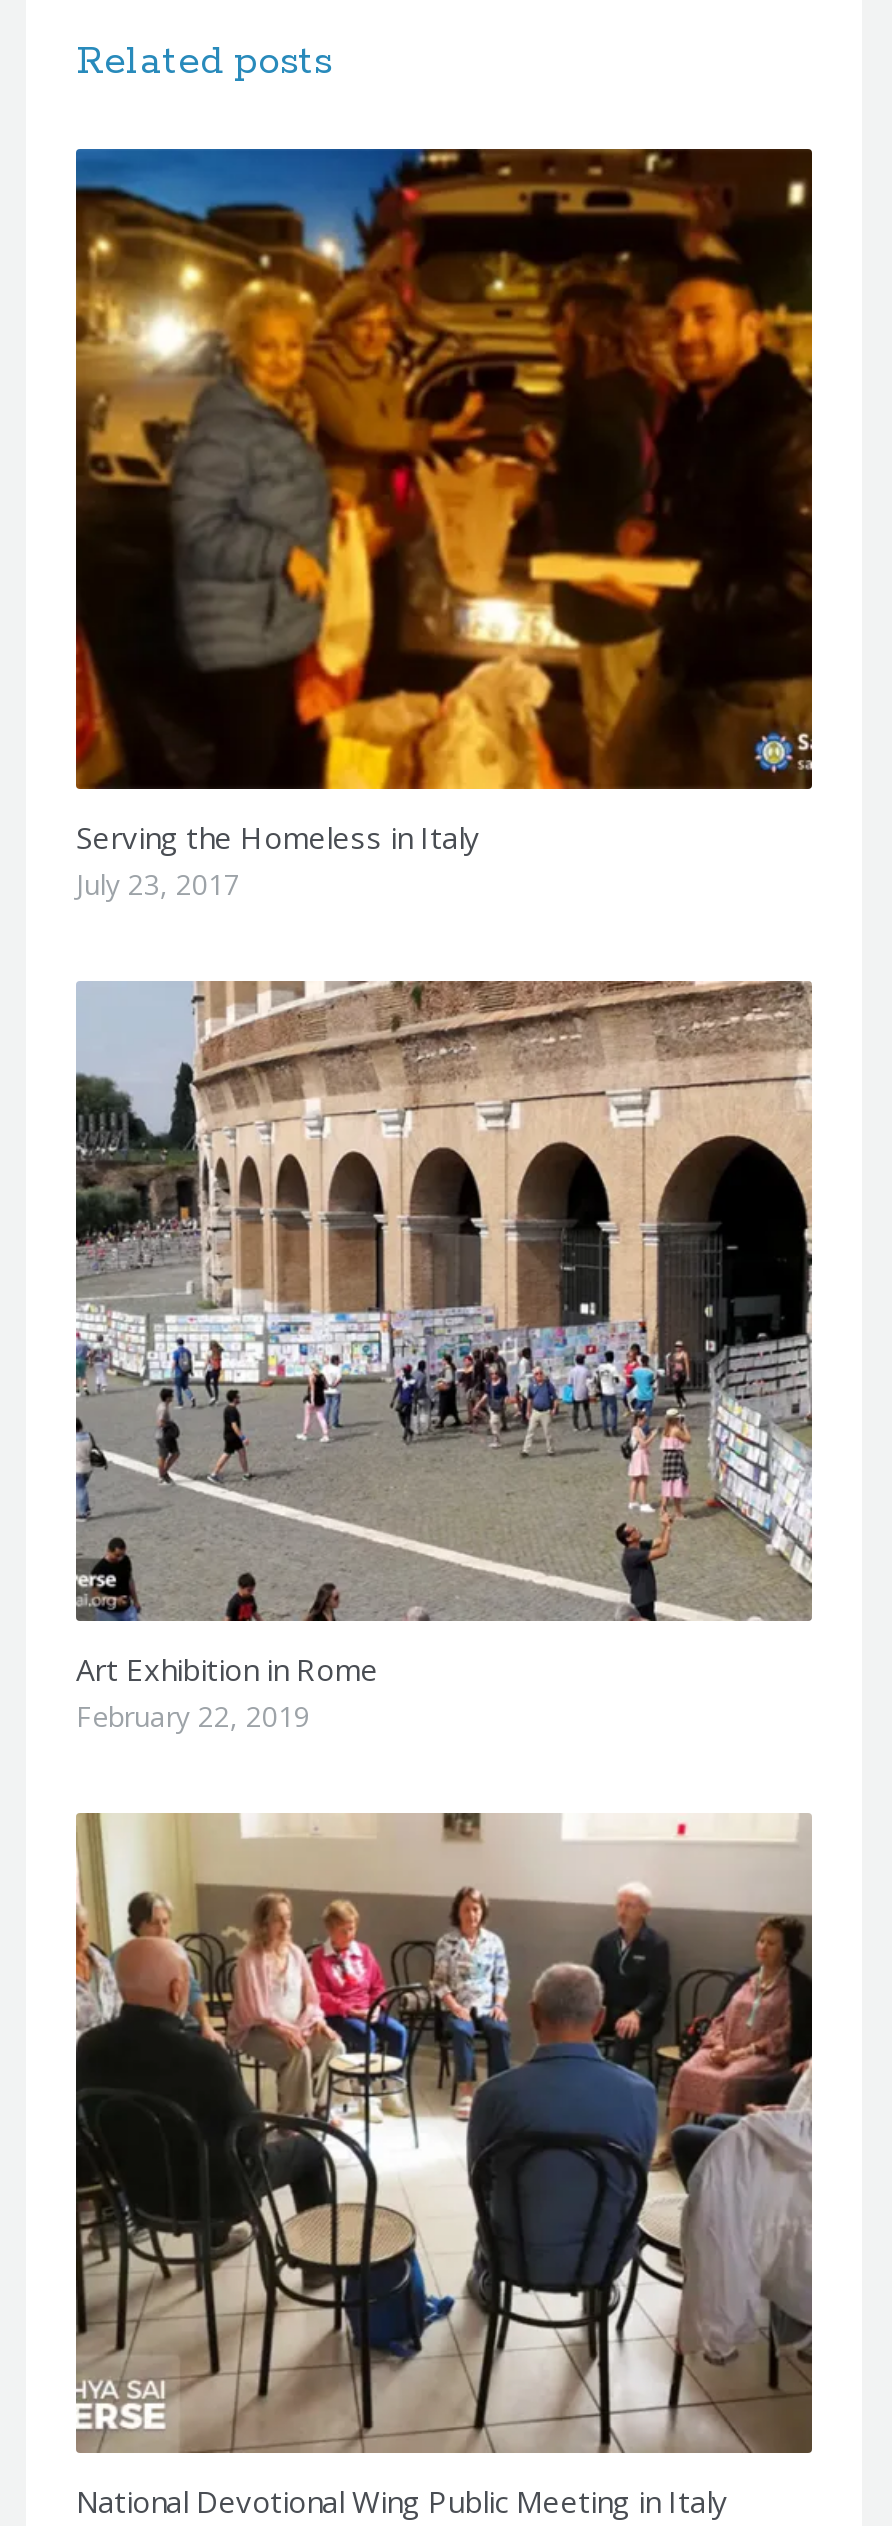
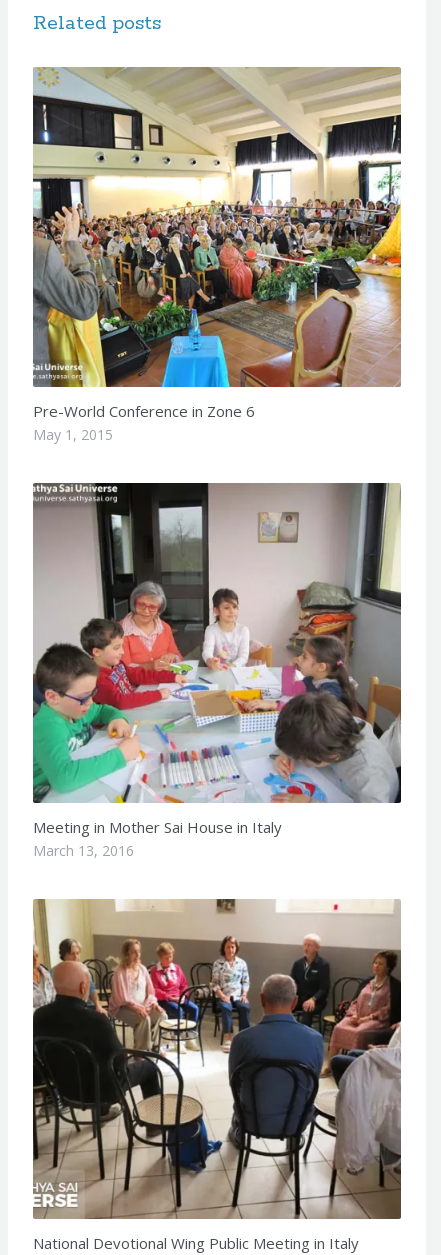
[74,148,814,903] [image] | Serving the Homeless in Italy | July 23, 2017 -> [32,66,402,443] [image] | Pre-World Conference in Zone 6 | May 1, 2015
[76,980,812,1735] [image] | Art Exhibition in Rome | February 22, 2019 -> [32,482,402,859] [image] | Meeting in Mother Sai House in Italy | March 13, 2016

